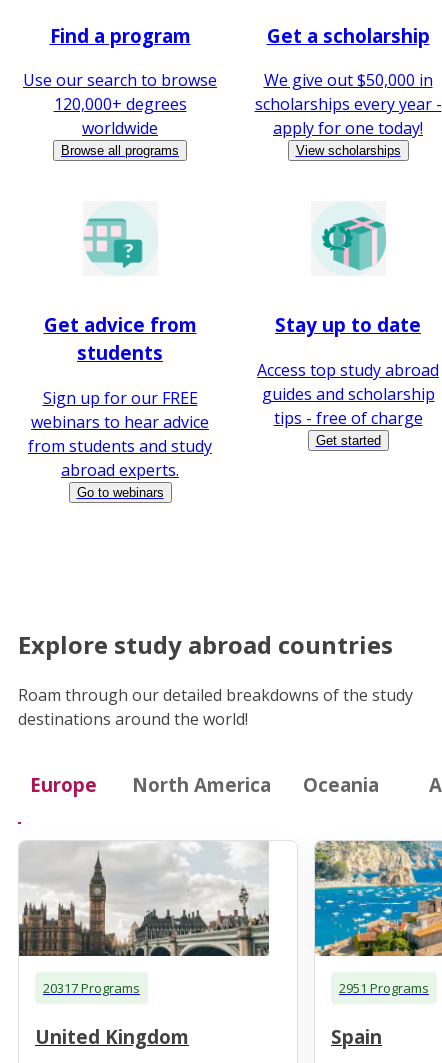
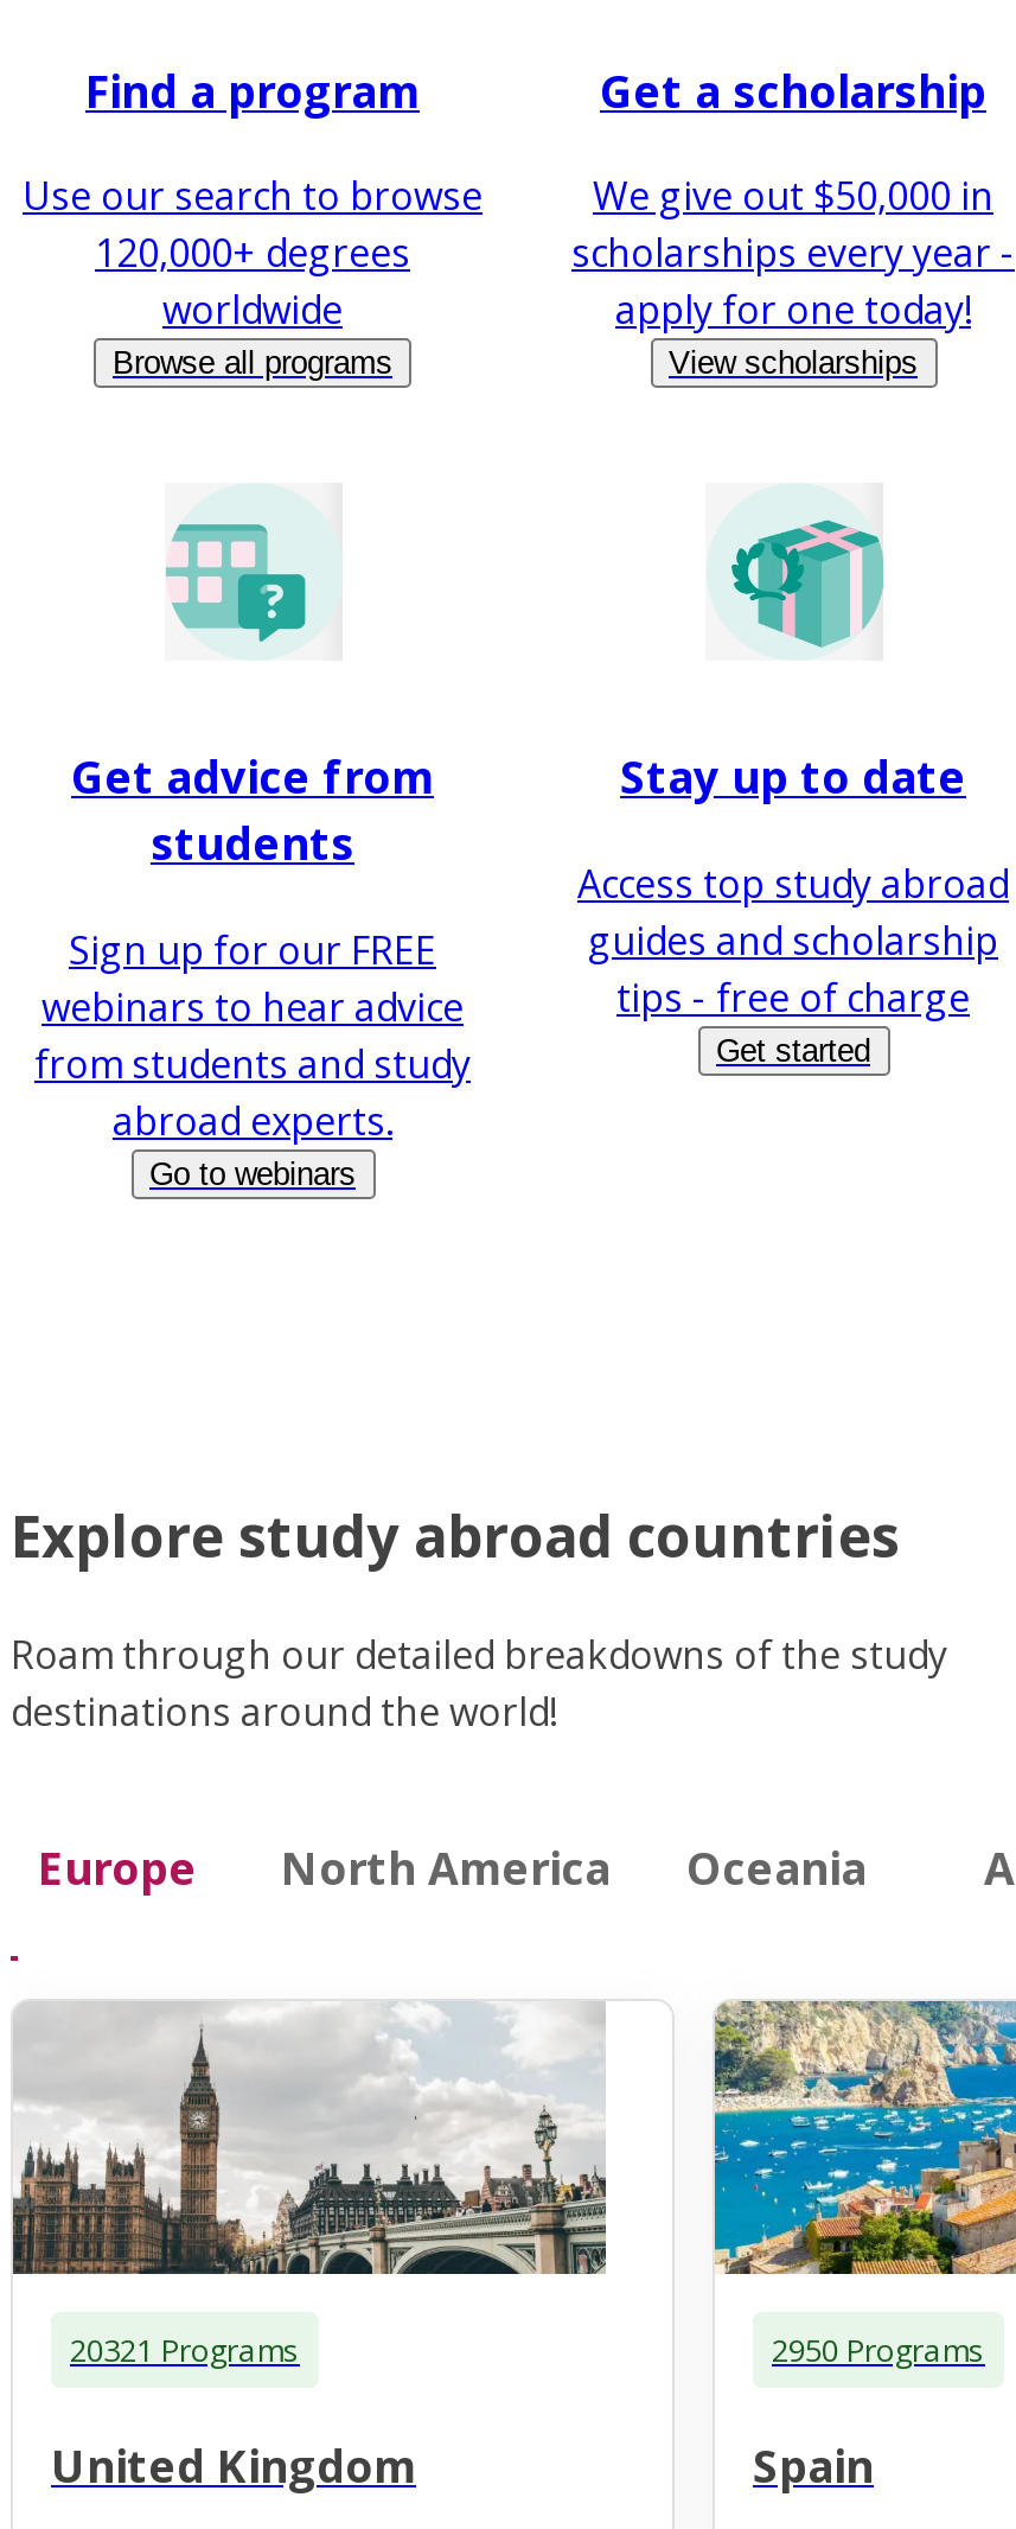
[43,979,140,997] 20317 Programs -> [70,2328,300,2370] 20321 Programs
[339,979,429,997] 2951 Programs -> [772,2328,985,2370] 2950 Programs

